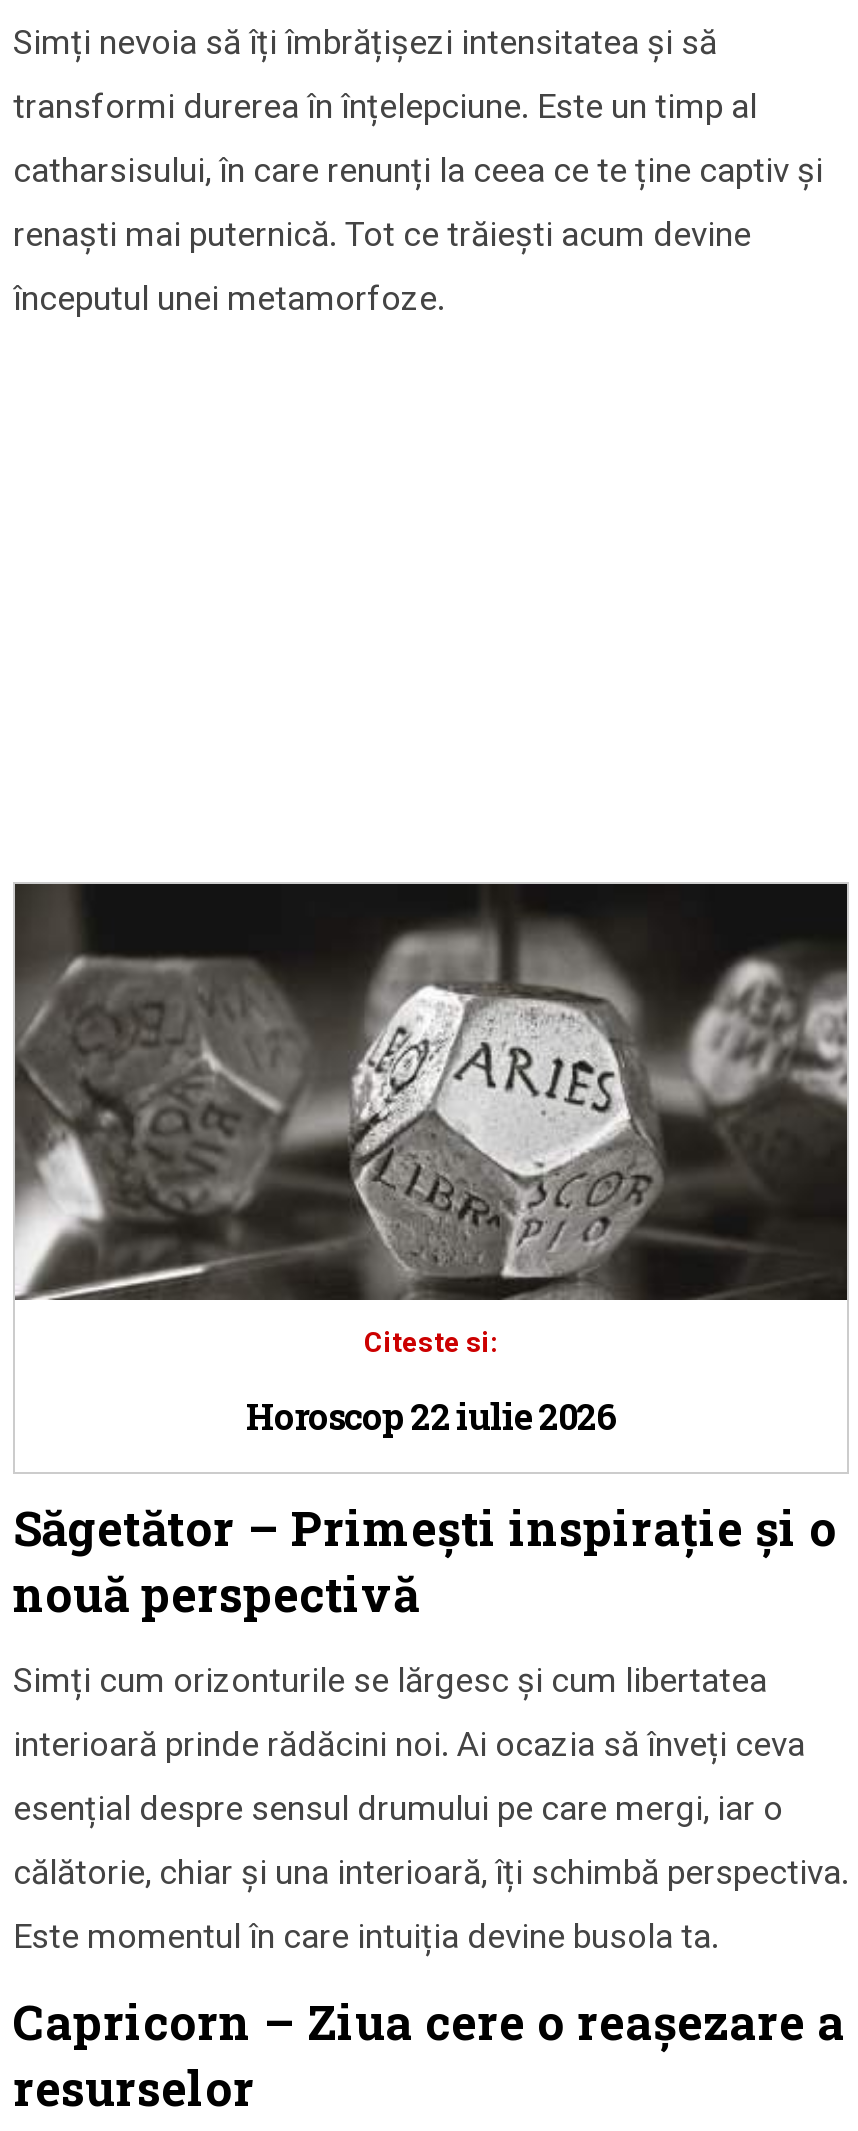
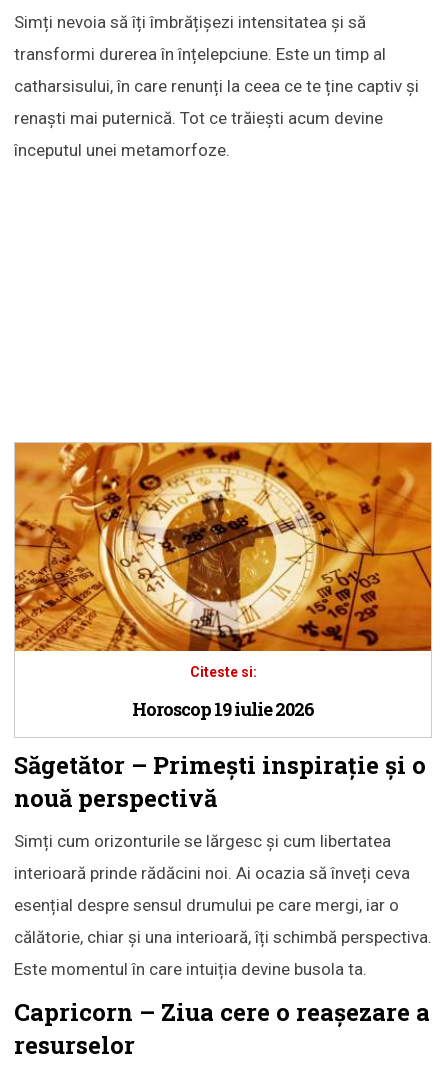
[13,882,849,1302] [image] -> [14,442,432,652] [image]
[246,1392,616,1440] Horoscop 22 iulie 2026 -> [132,697,314,721] Horoscop 19 iulie 2026

